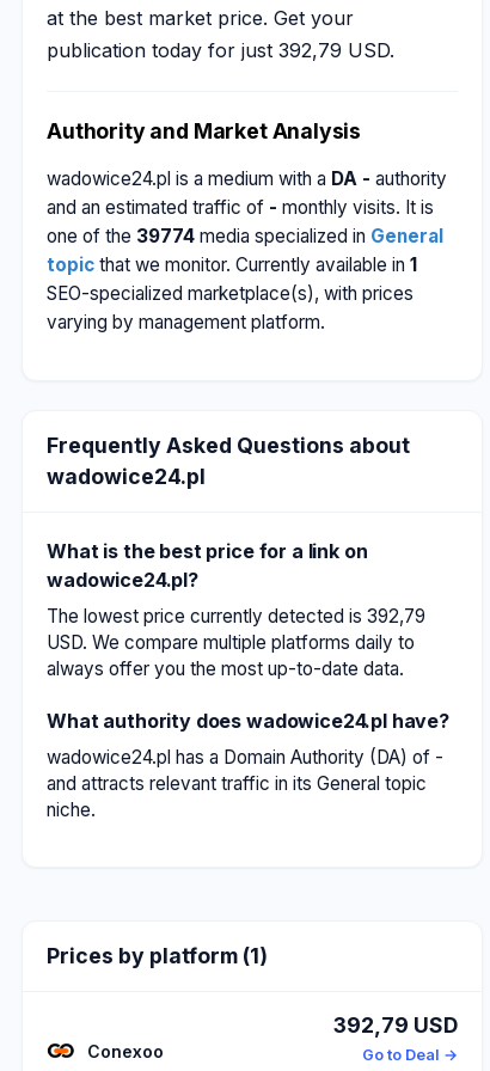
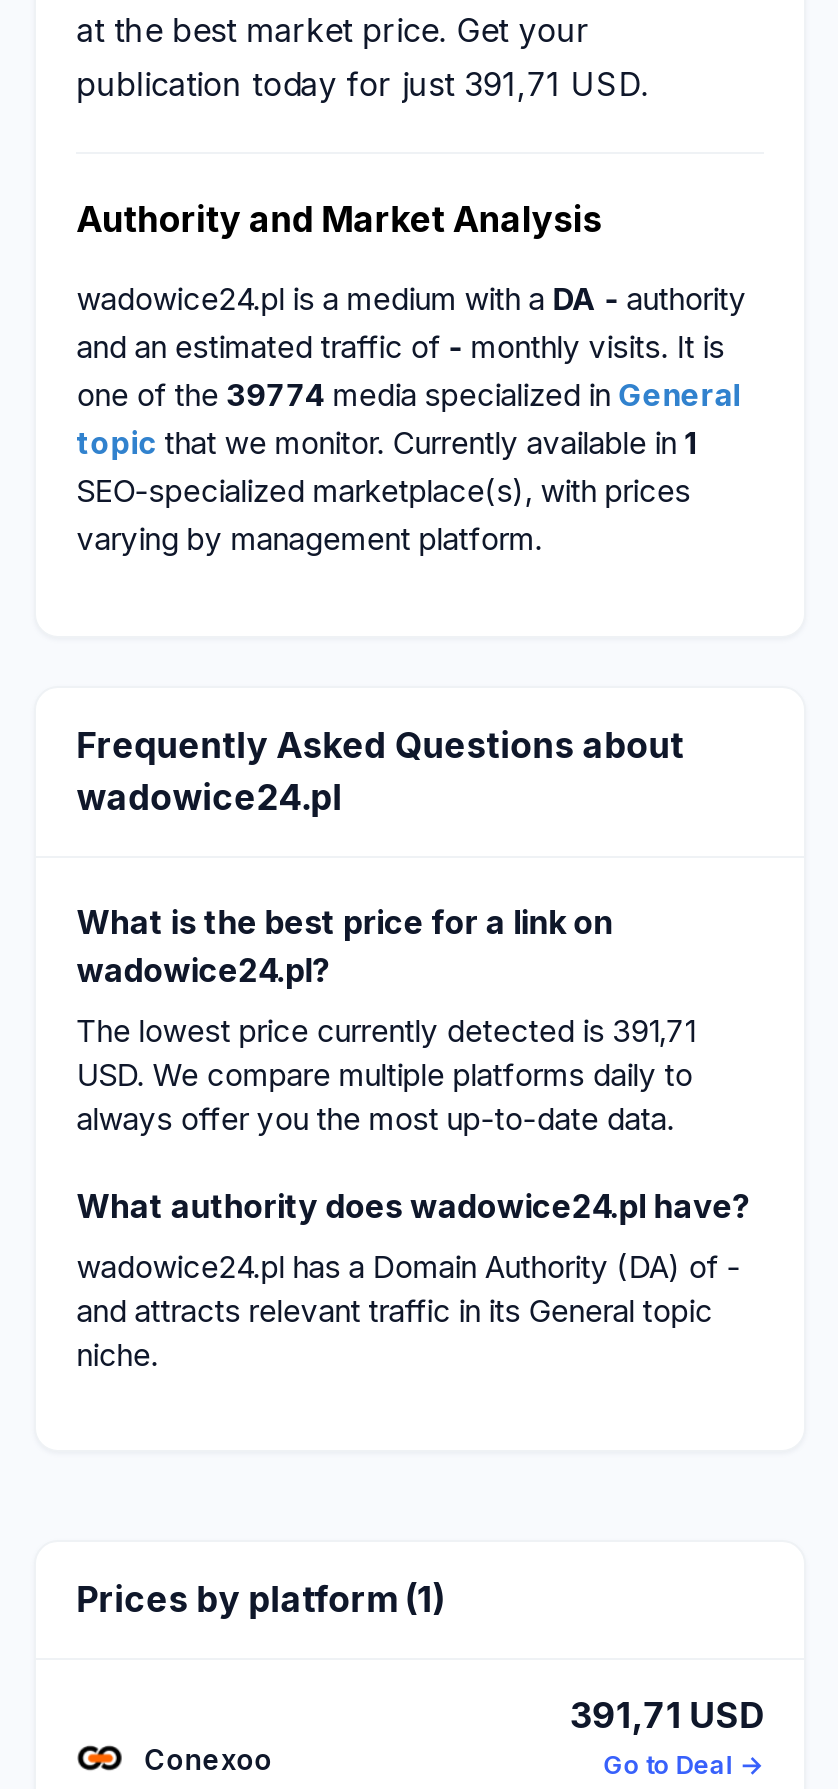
[47,38,395,62] publication today for just 392,79 USD. -> [76,64,648,104] publication today for just 391,71 USD.
[47,605,426,628] The lowest price currently detected is 392,79 -> [76,1012,694,1050] The lowest price currently detected is 391,71
[333,1012,457,1038] 392,79 USD -> [570,1694,764,1736] 391,71 USD

